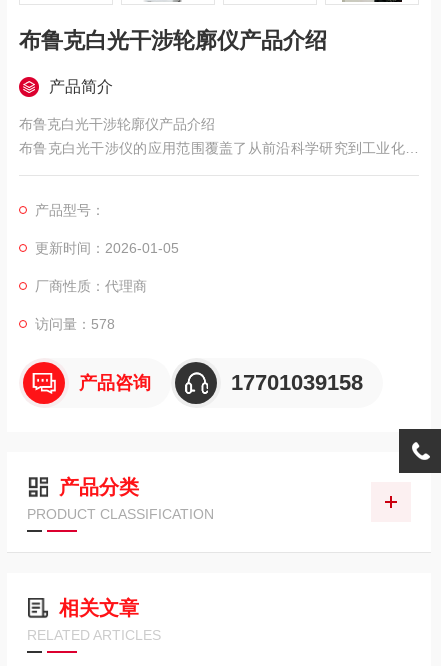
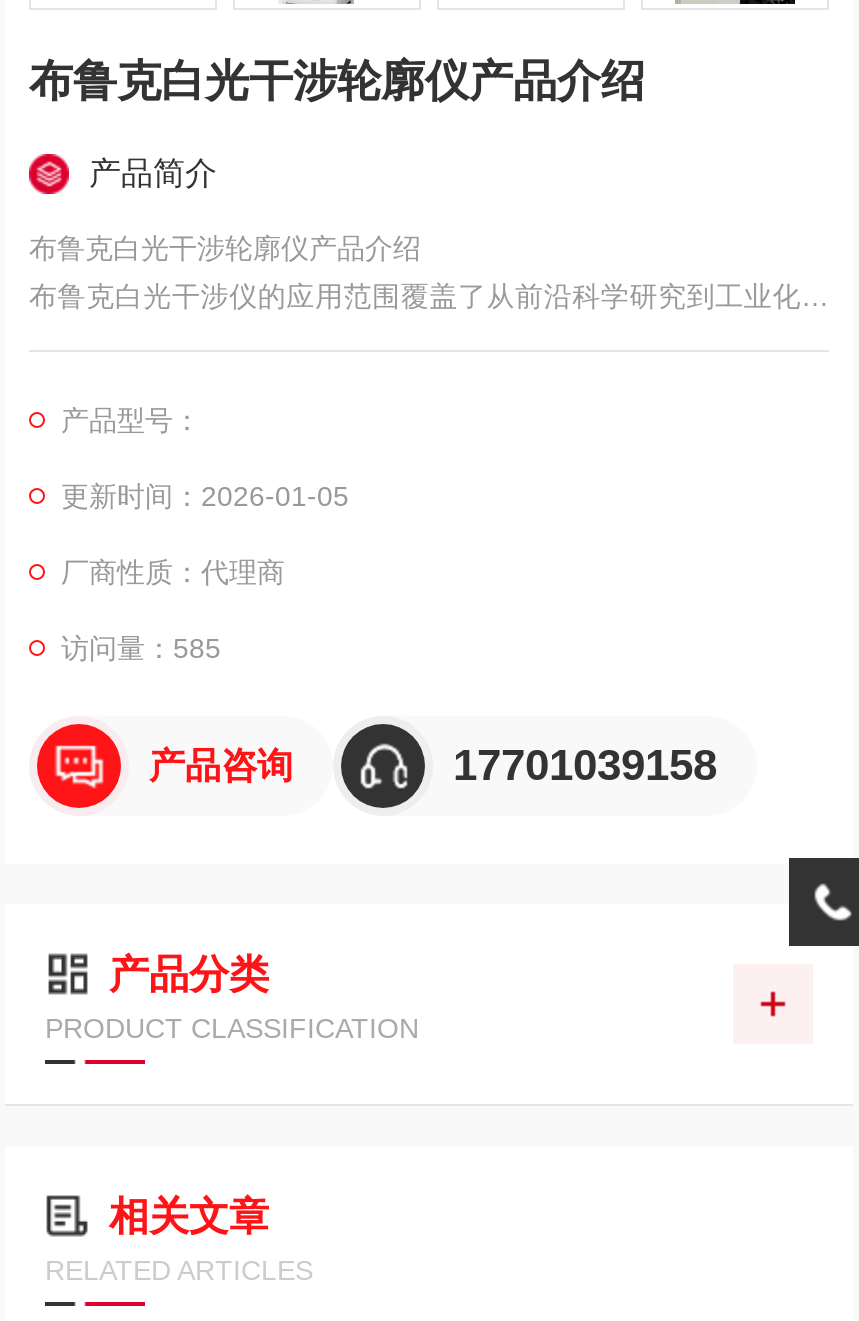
[35,316,115,332] 访问量：578 -> [61,632,221,664] 访问量：585

